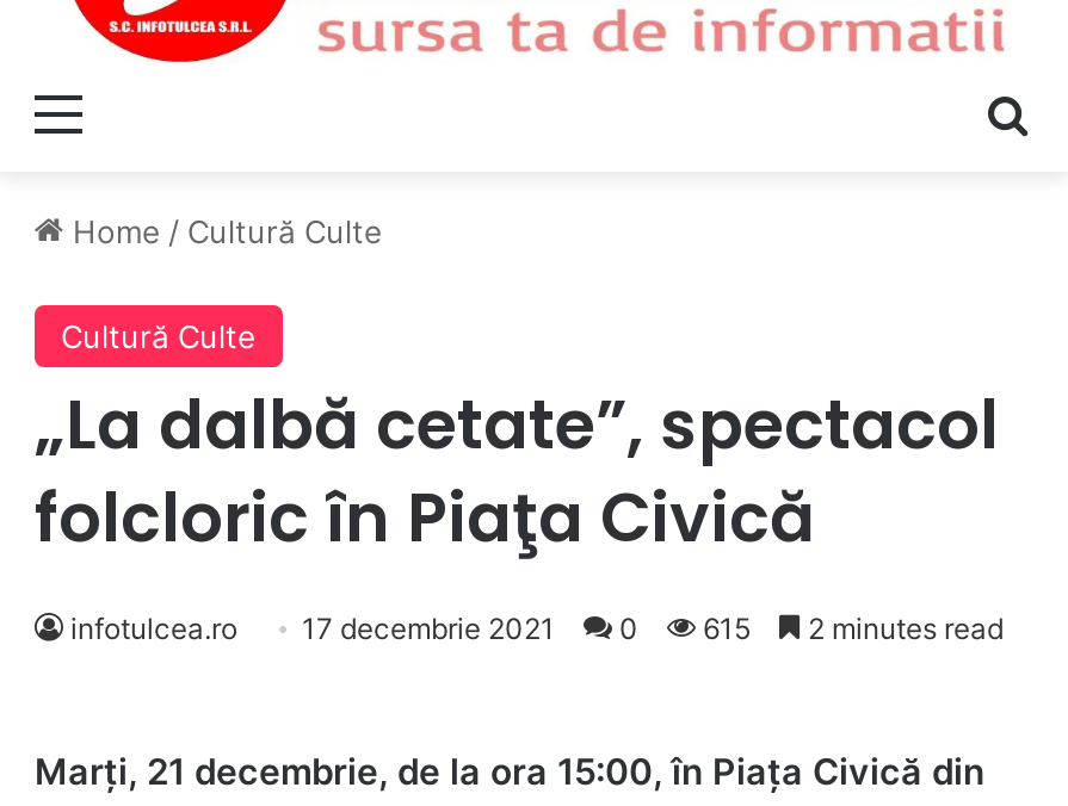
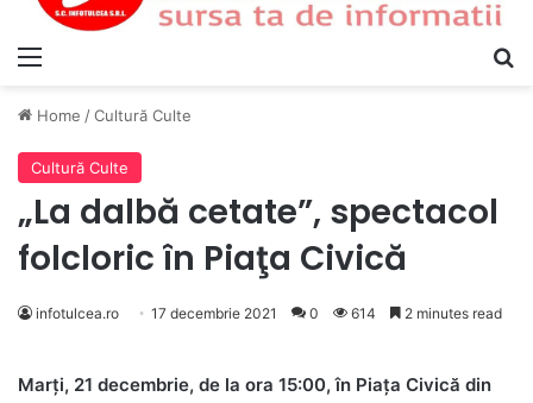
[70,611,1004,646] infotulcea.ro 17 decembrie 2021 0 615 2 minutes read -> [36,304,502,322] infotulcea.ro 17 decembrie 2021 0 614 2 minutes read

